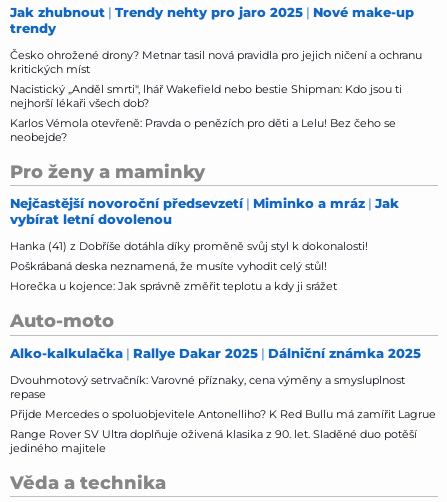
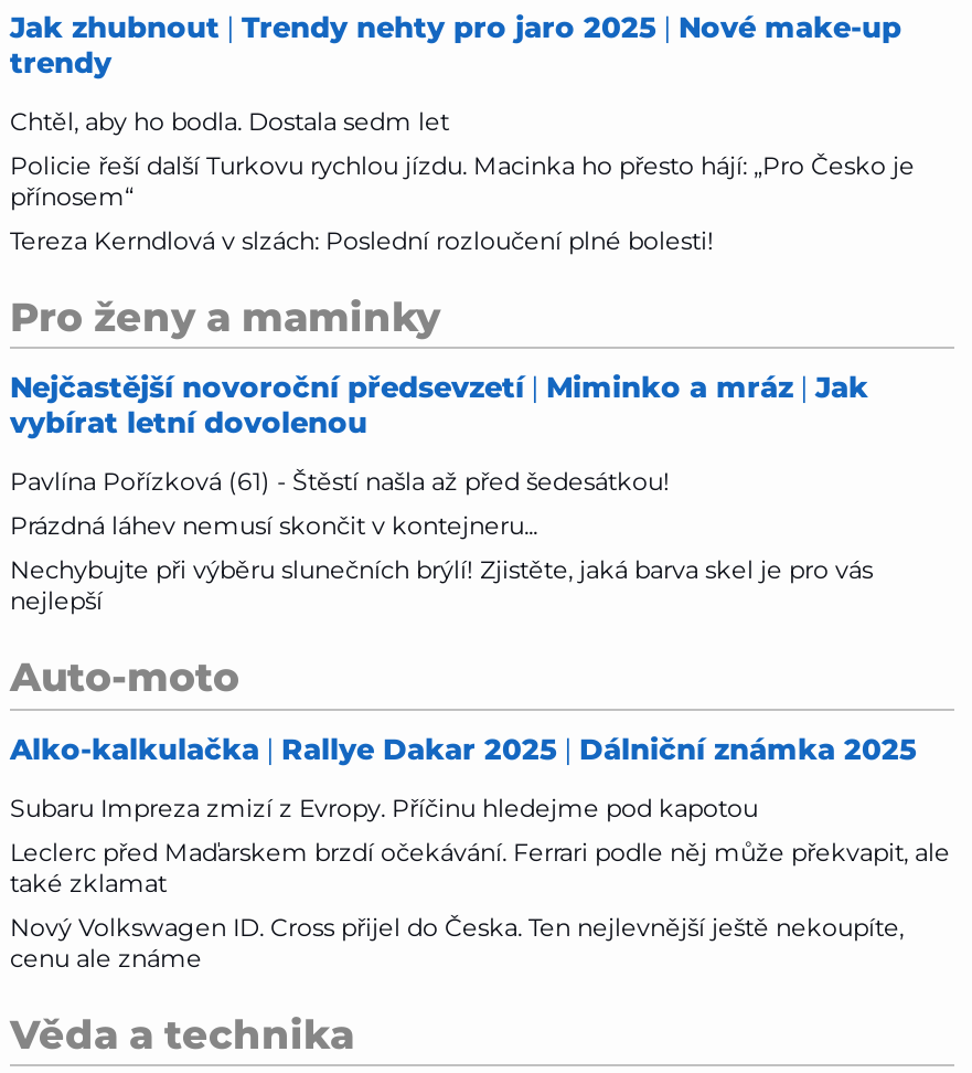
[10,48,422,144] Česko ohrožené drony? Metnar tasil nová pravidla pro jejich ničení a ochranu | kritických míst | Nacistický „Anděl smrti", lhář Wakefield nebo bestie Shipman: Kdo jsou ti | nejhorší lékaři všech dob? | Karlos Vémola otevřeně: Pravda o penězích pro děti a Lelu! Bez čeho se | neobejde? -> [10,106,915,256] Chtěl, aby ho bodla. Dostala sedm let | Policie řeší další Turkovu rychlou jízdu. Macinka ho přesto hájí: „Pro Česko je | přínosem“ | Tereza Kerndlová v slzách: Poslední rozloučení plné bolesti!
[10,239,368,293] Hanka (41) z Dobříše dotáhla díky proměně svůj styl k dokonalosti! | Poškrábaná deska neznamená, že musíte vyhodit celý stůl! | Horečka u kojence: Jak správně změřit teplotu a kdy ji srážet -> [10,467,873,617] Pavlína Pořízková (61) - Štěstí našla až před šedesátkou! | Prázdná láhev nemusí skončit v kontejneru... | Nechybujte při výběru slunečních brýlí! Zjistěte, jaká barva skel je pro vás | nejlepší
[10,373,436,455] Dvouhmotový setrvačník: Varovné příznaky, cena výměny a smysluplnost | repase | Přijde Mercedes o spoluobjevitele Antonelliho? K Red Bullu má zamířit Lagrue | Range Rover SV Ultra doplňuje oživená klasika z 90. let. Sladěné duo potěší | jediného majitele -> [10,792,950,973] Subaru Impreza zmizí z Evropy. Příčinu hledejme pod kapotou | Leclerc před Maďarskem brzdí očekávání. Ferrari podle něj může překvapit, ale | také zklamat | Nový Volkswagen ID. Cross přijel do Česka. Ten nejlevnější ještě nekoupíte, | cenu ale známe

